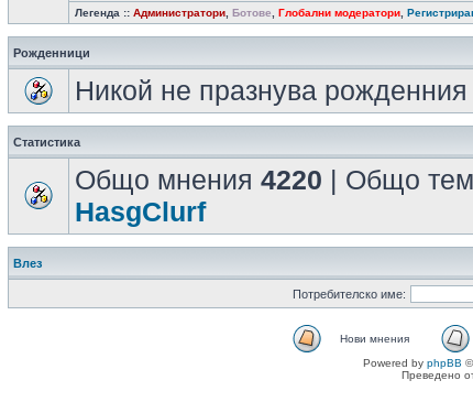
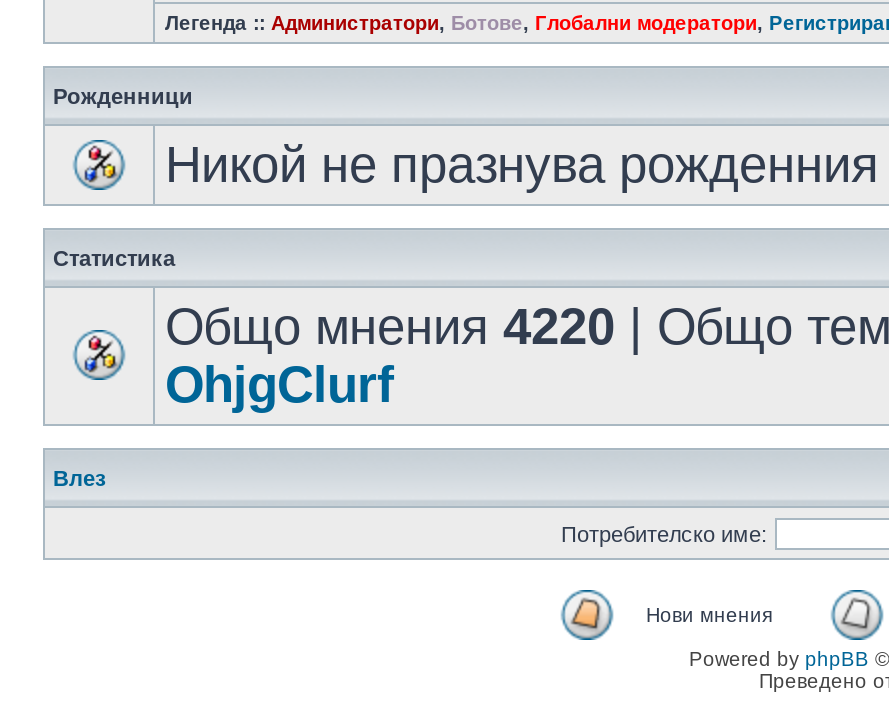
[75,196,206,227] HasgClurf -> [165,356,393,412] OhjgClurf

